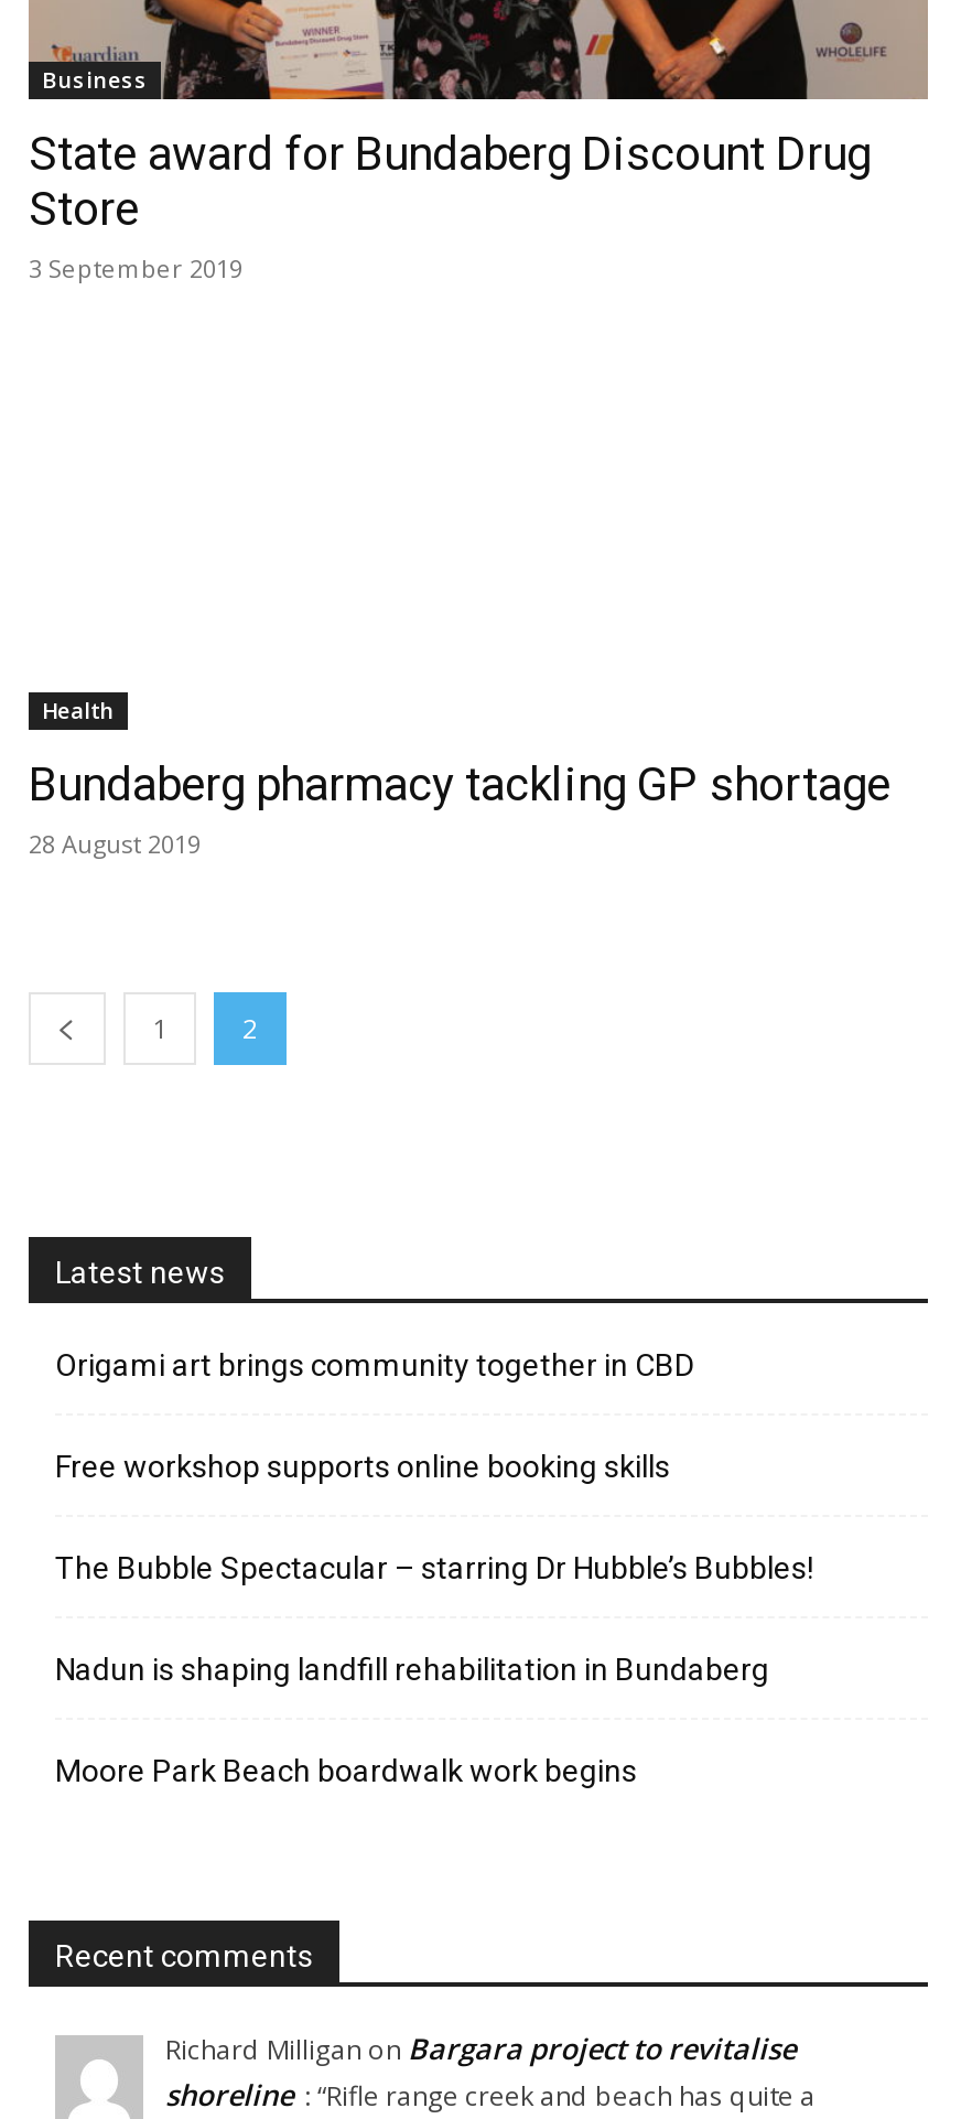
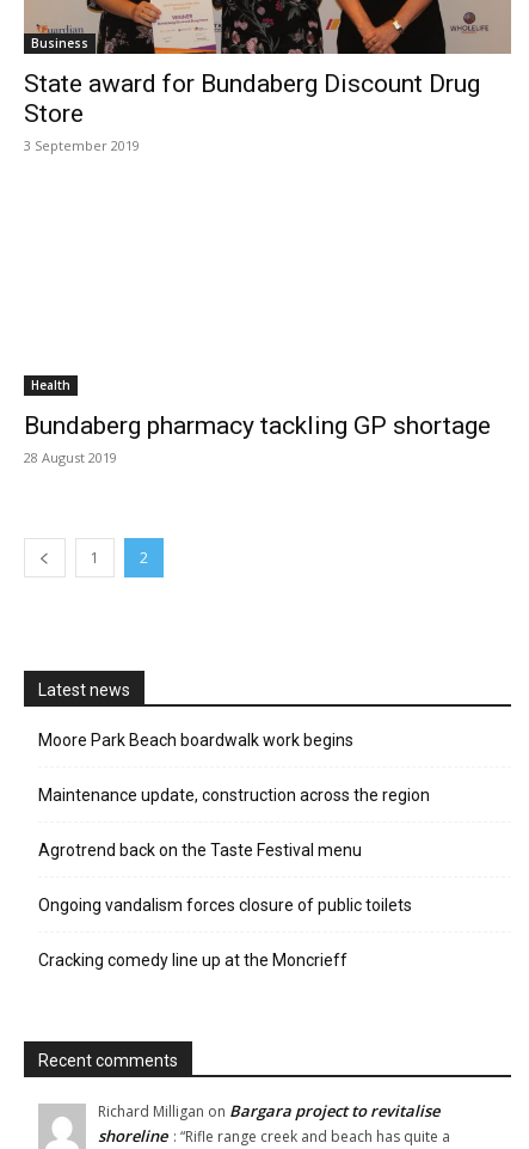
[55,1348,813,1687] Origami art brings community together in CBD | Free workshop supports online booking skills | The Bubble Spectacular – starring Dr Hubble’s Bubbles! | Nadun is shaping landfill rehabilitation in Bundaberg -> none
moved [55,1753,637,1789] -> [38,731,353,750]: Moore Park Beach boardwalk work begins
none -> [38,786,430,970] Maintenance update, construction across the region | Agrotrend back on the Taste Festival menu | Ongoing vandalism forces closure of public toilets | Cracking comedy line up at the Moncrieff

